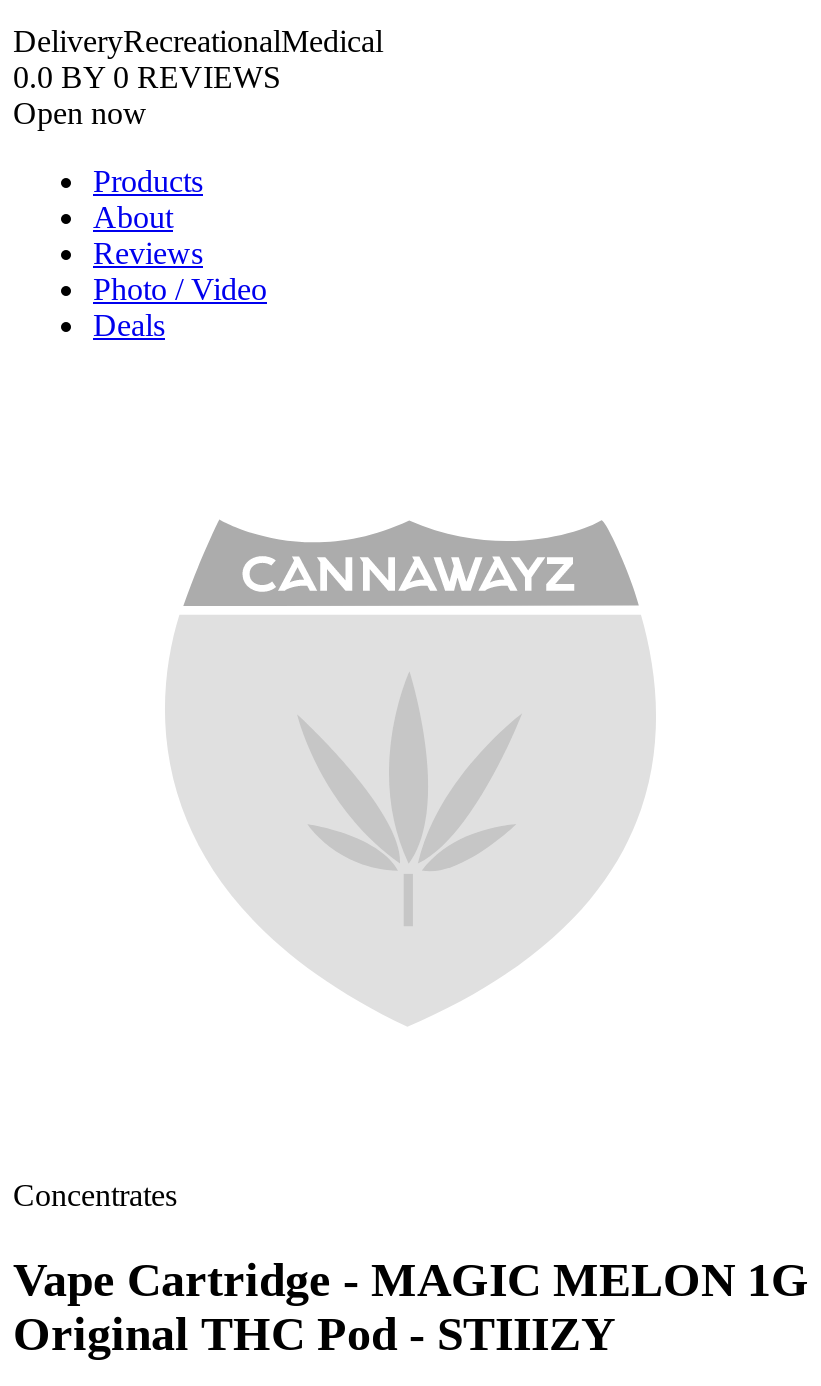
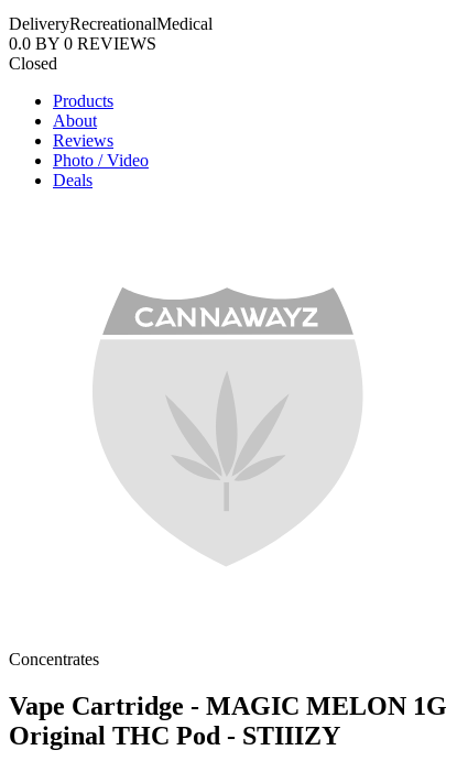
[13,97,147,131] Open now -> [9,54,57,73] Closed

